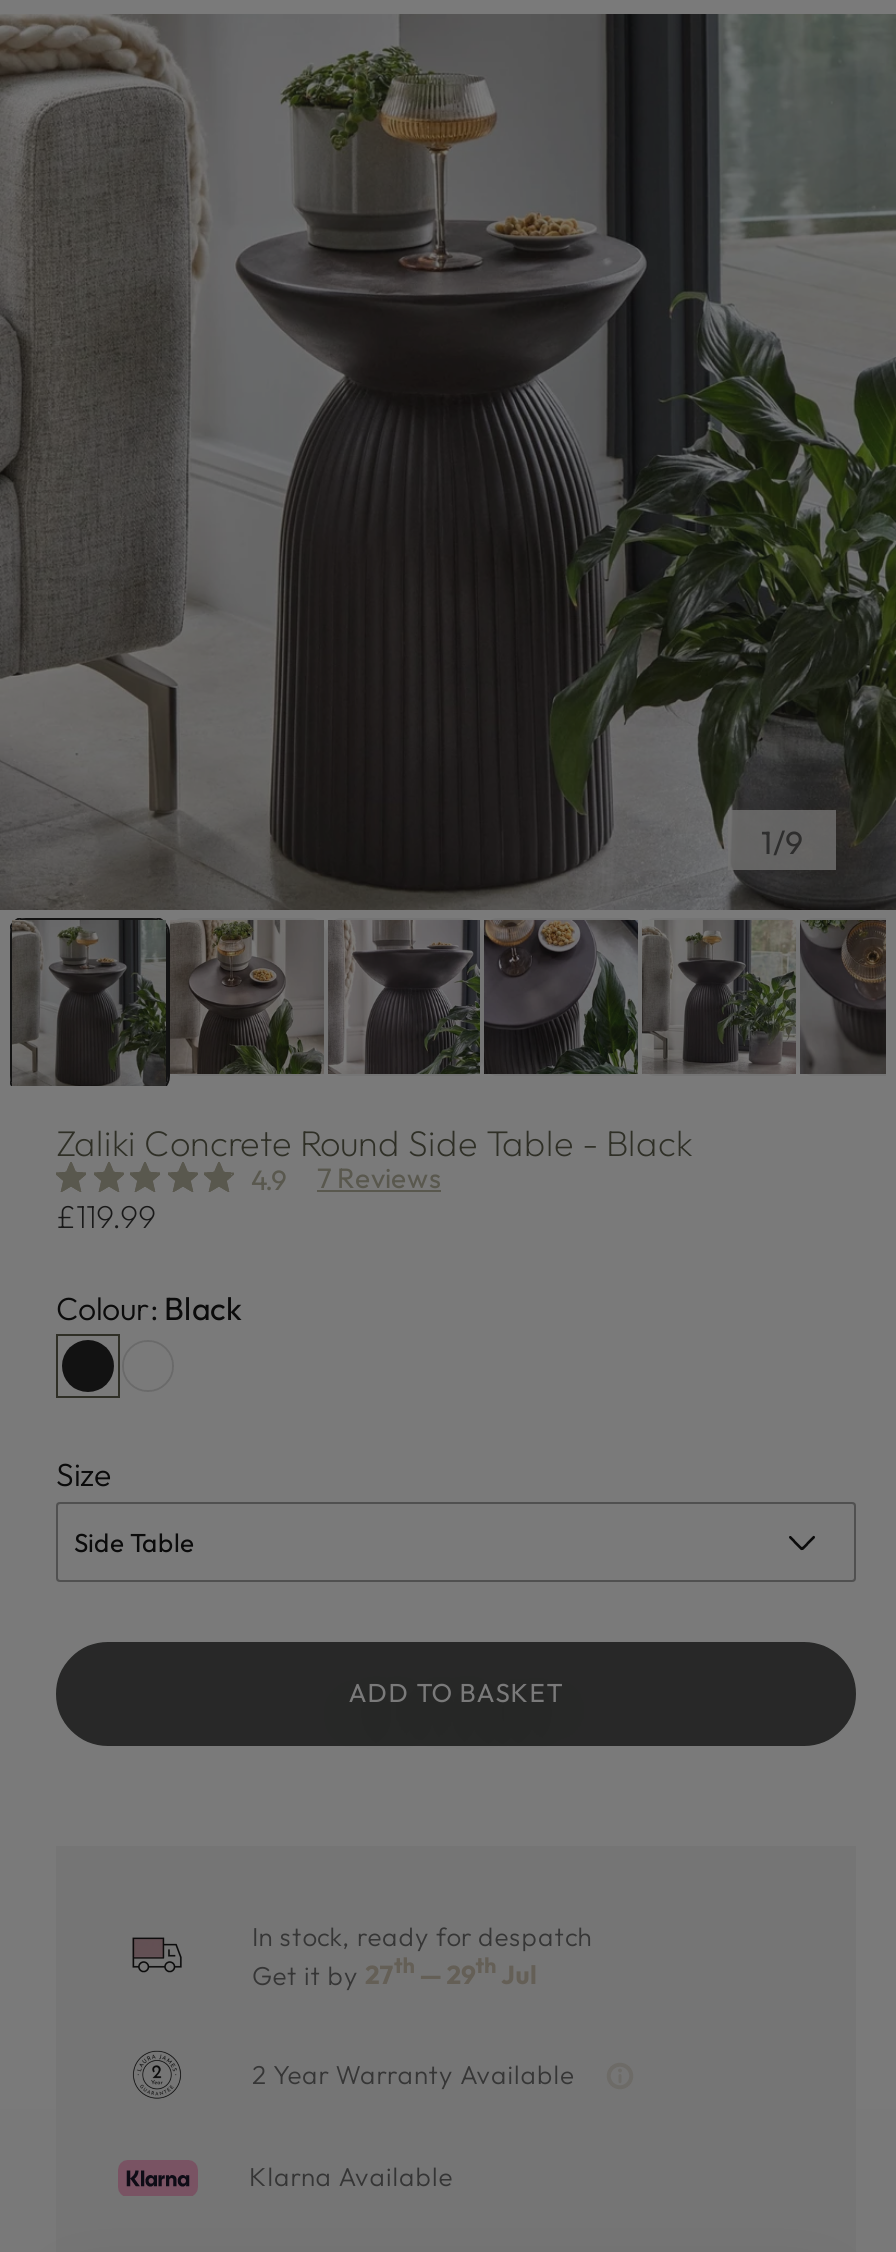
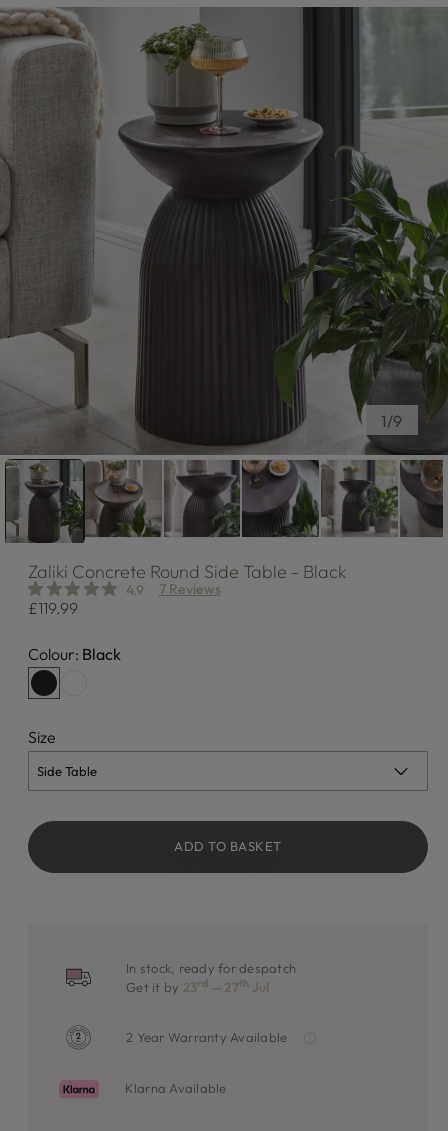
[252,1952,536,1990] Get it by 27 th — 29 th Jul -> [126,976,269,995] Get it by 23 rd — 27 th Jul

